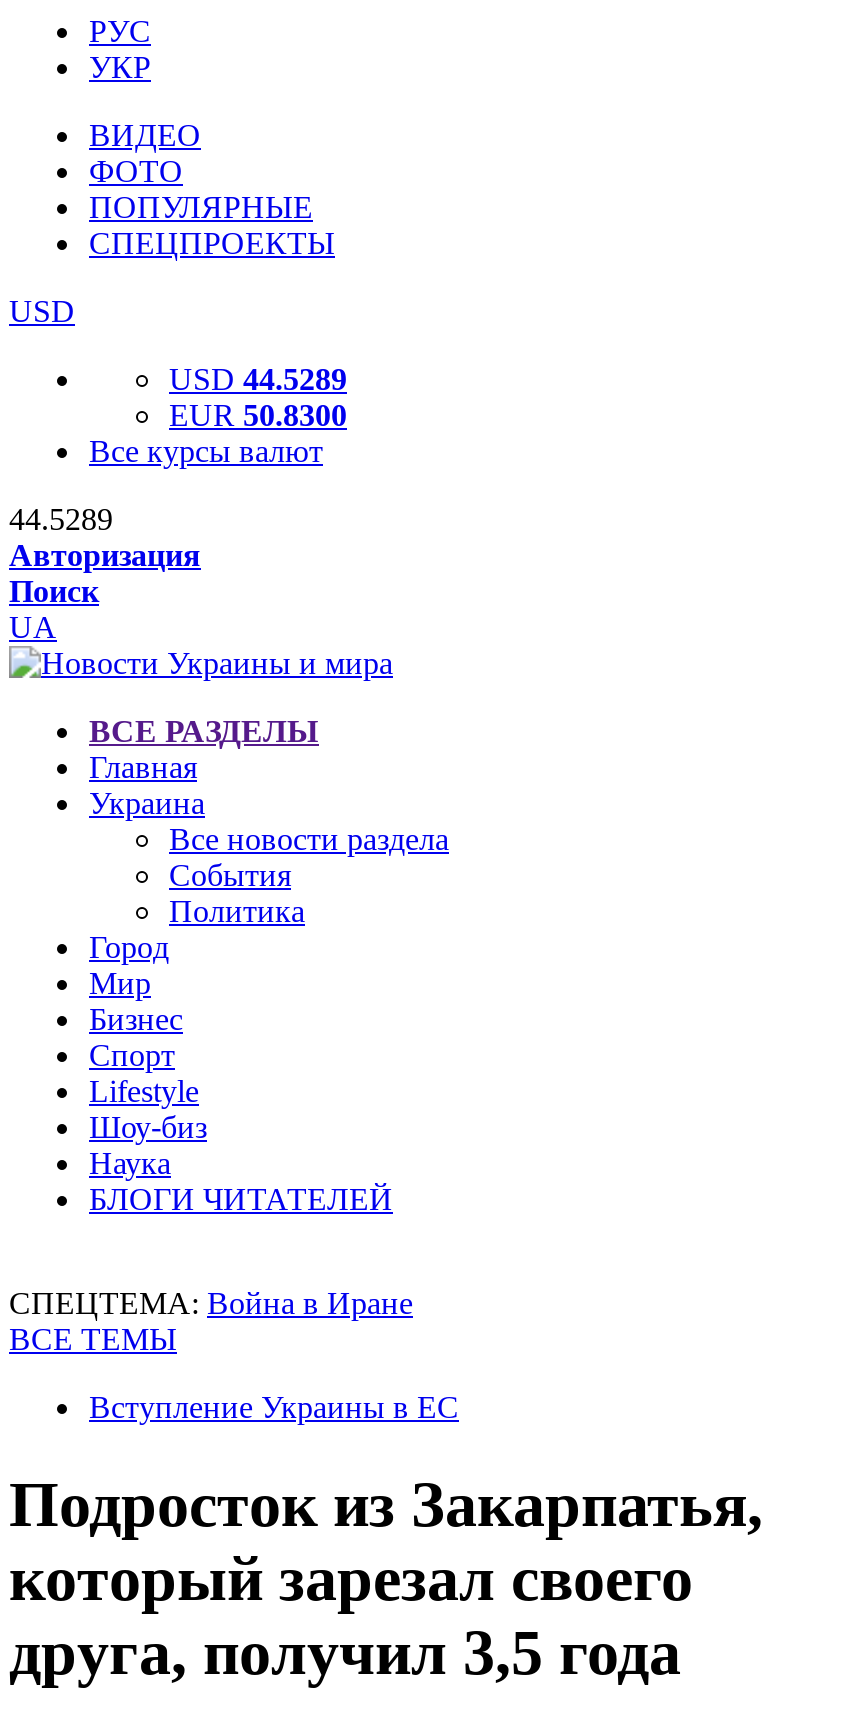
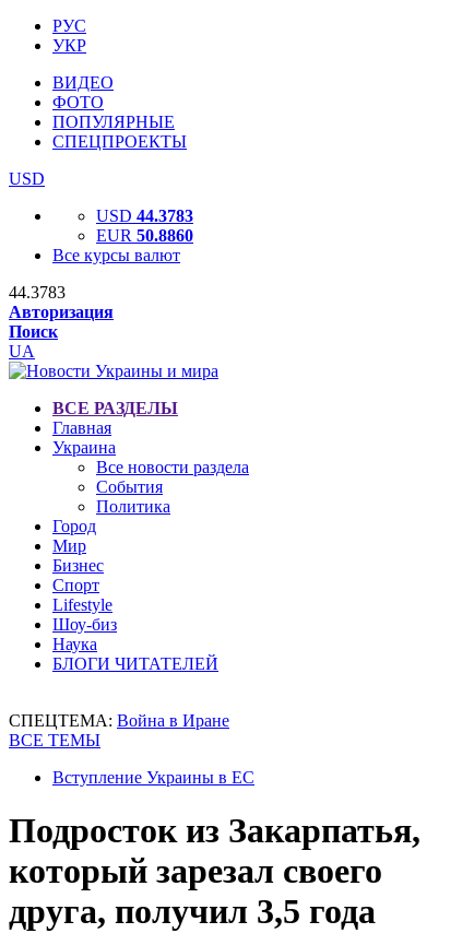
[169,362,347,396] USD 44.5289 -> [96,206,193,225] USD 44.3783
[169,398,347,432] EUR 50.8300 -> [96,226,193,245] EUR 50.8860
[9,502,113,536] 44.5289 -> [9,283,66,302] 44.3783

